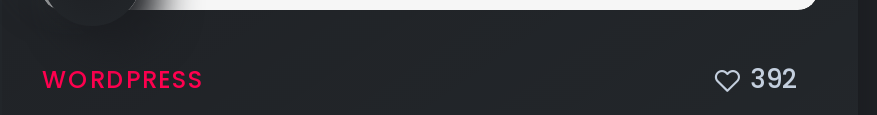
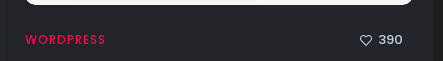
[750,60,798,98] 392 -> [378,30,403,49] 390

